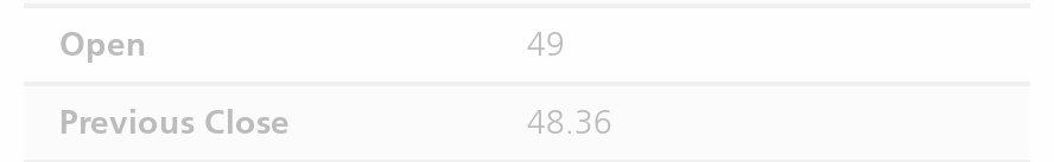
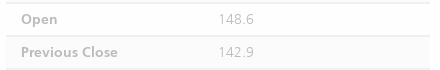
[527,25,565,65] 49 -> [218,11,254,28] 148.6
[527,103,612,143] 48.36 -> [218,44,254,61] 142.9

